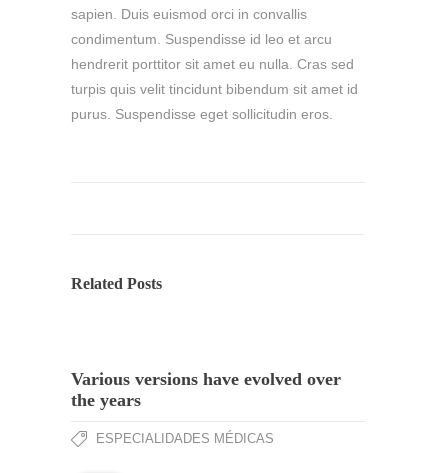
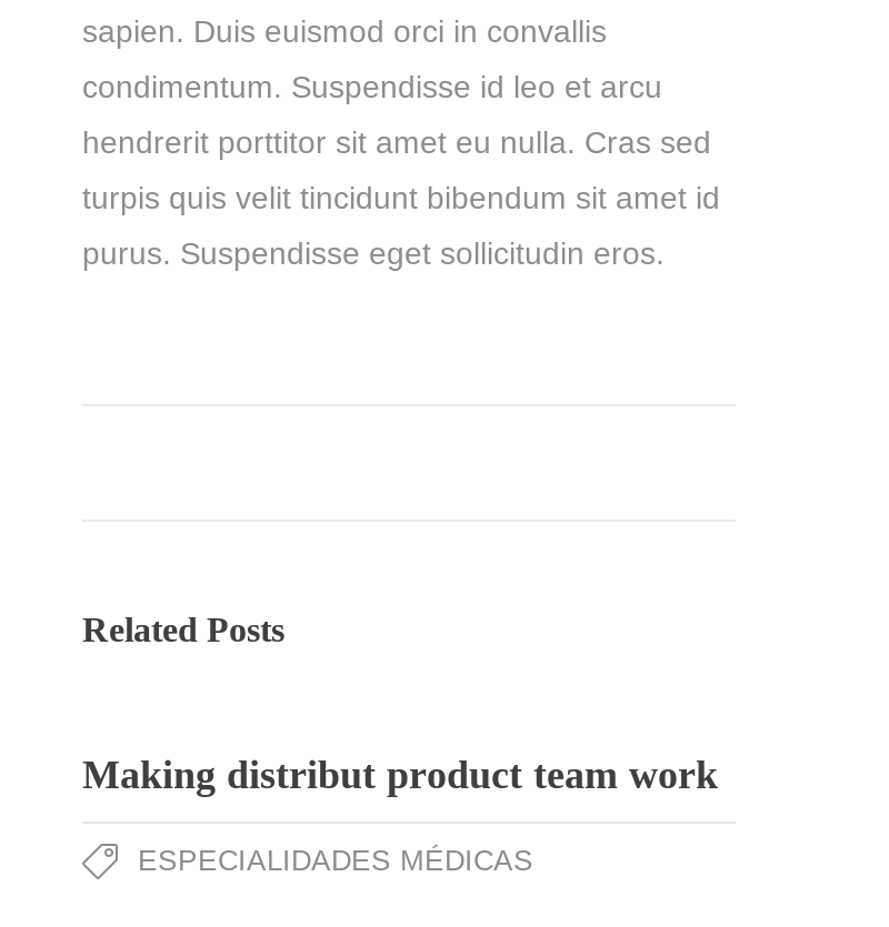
[71,369,341,410] Various versions have evolved over | the years -> [82,753,718,798] Making distribut product team work

